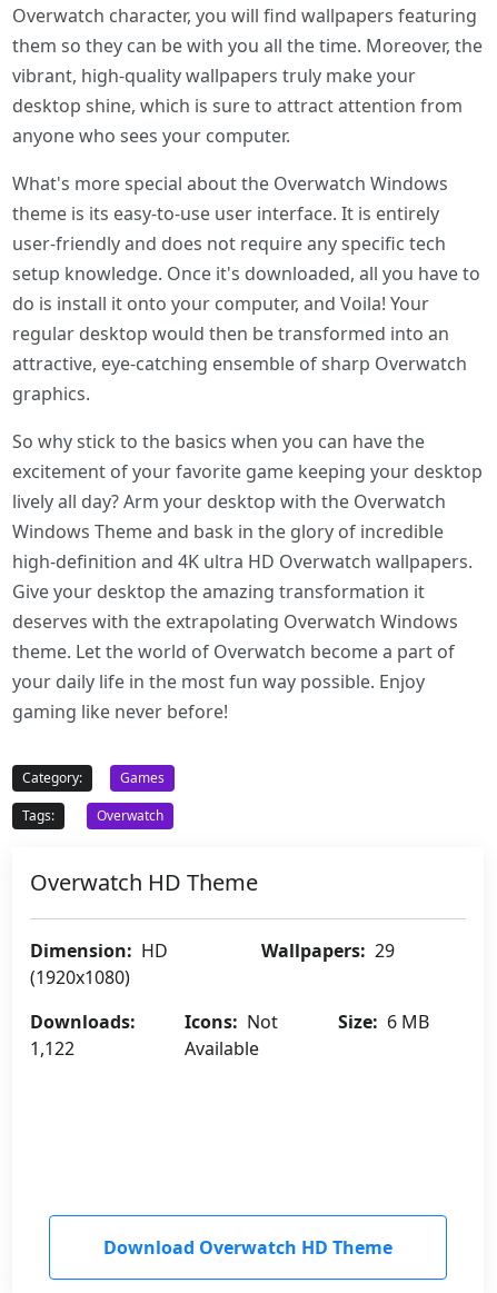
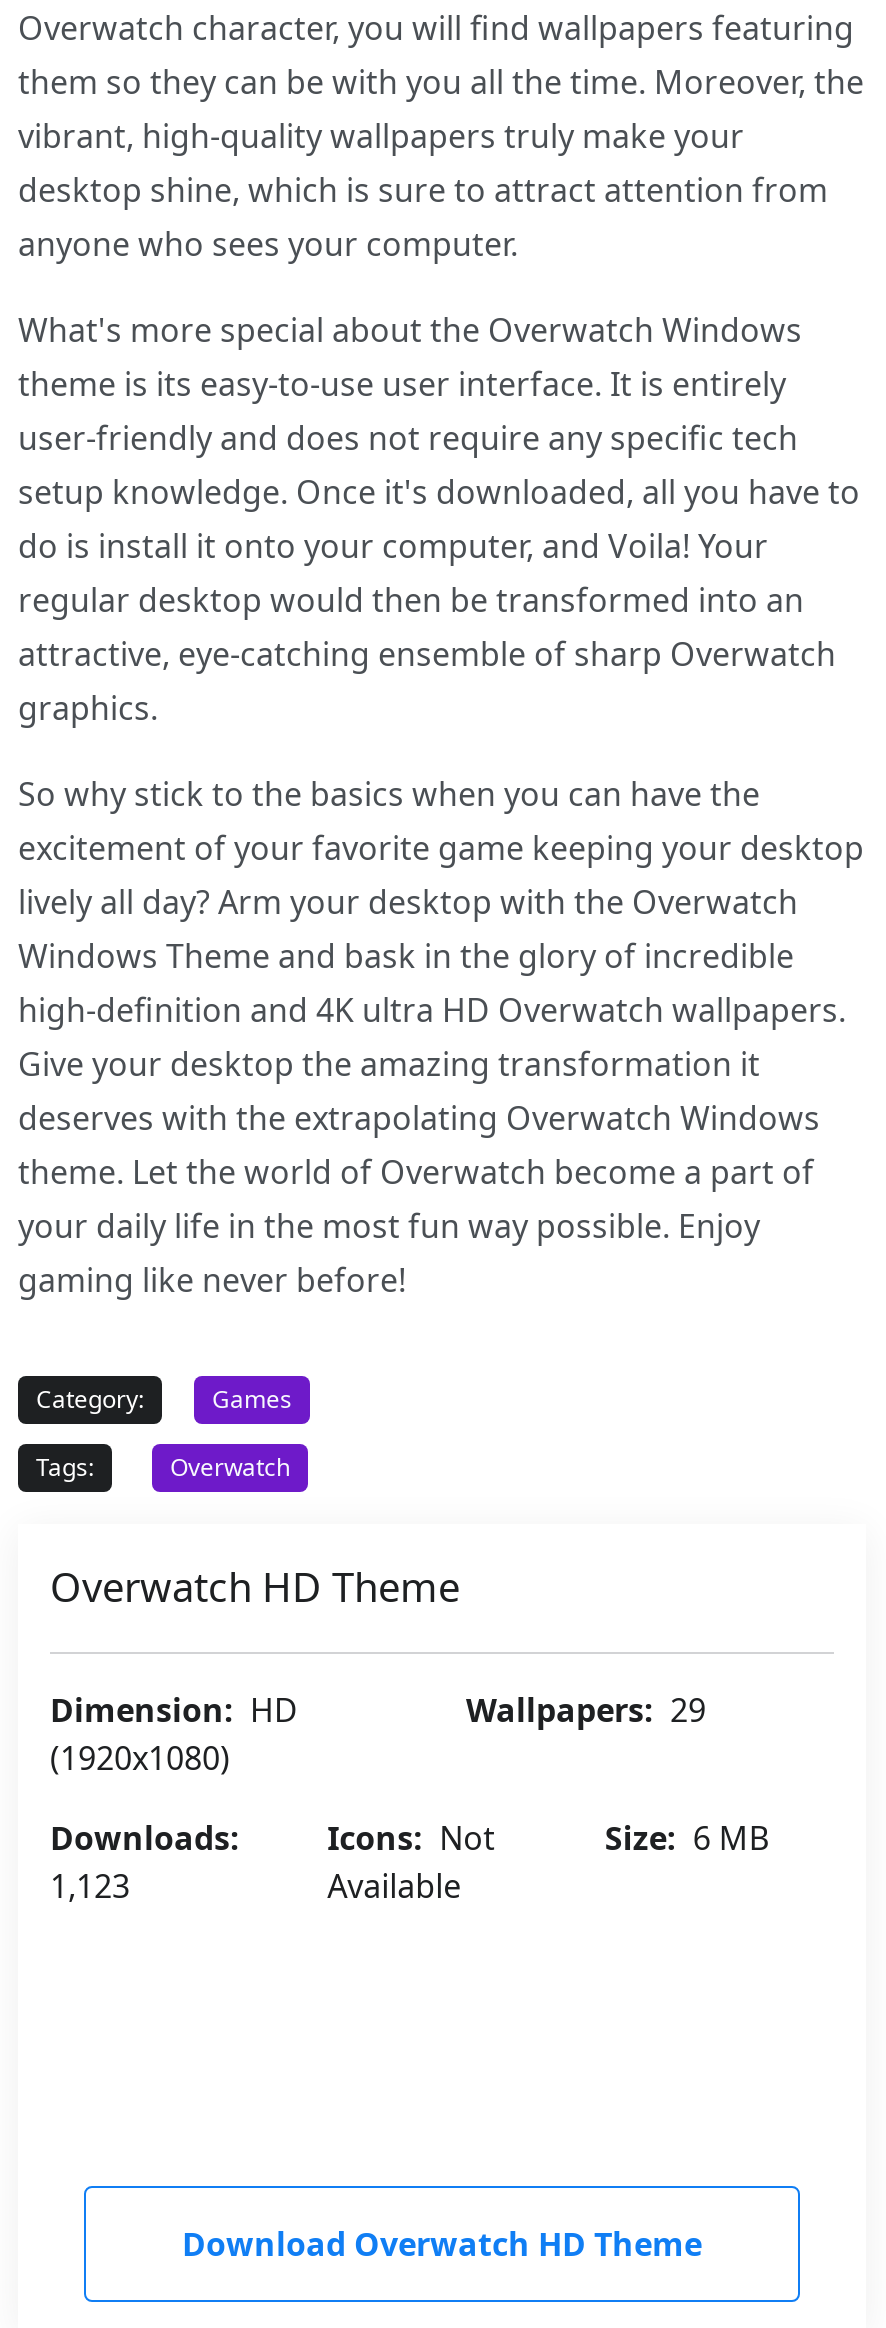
[30,1037,74,1061] 1,122 -> [50,1865,130,1909] 1,123

